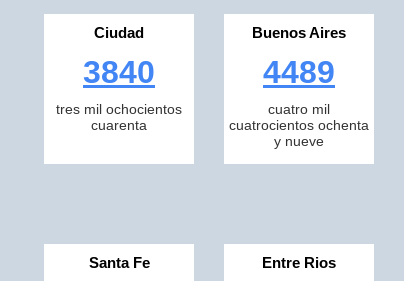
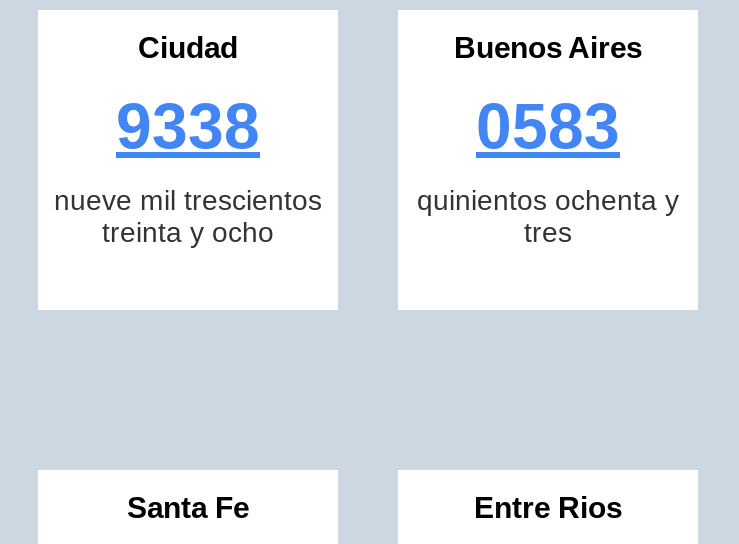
[56,54,182,133] 3840 | tres mil ochocientos | cuarenta -> [54,90,322,248] 9338 | nueve mil trescientos | treinta y ocho
[229,54,369,149] 4489 | cuatro mil | cuatrocientos ochenta | y nueve -> [417,90,679,248] 0583 | quinientos ochenta y | tres

